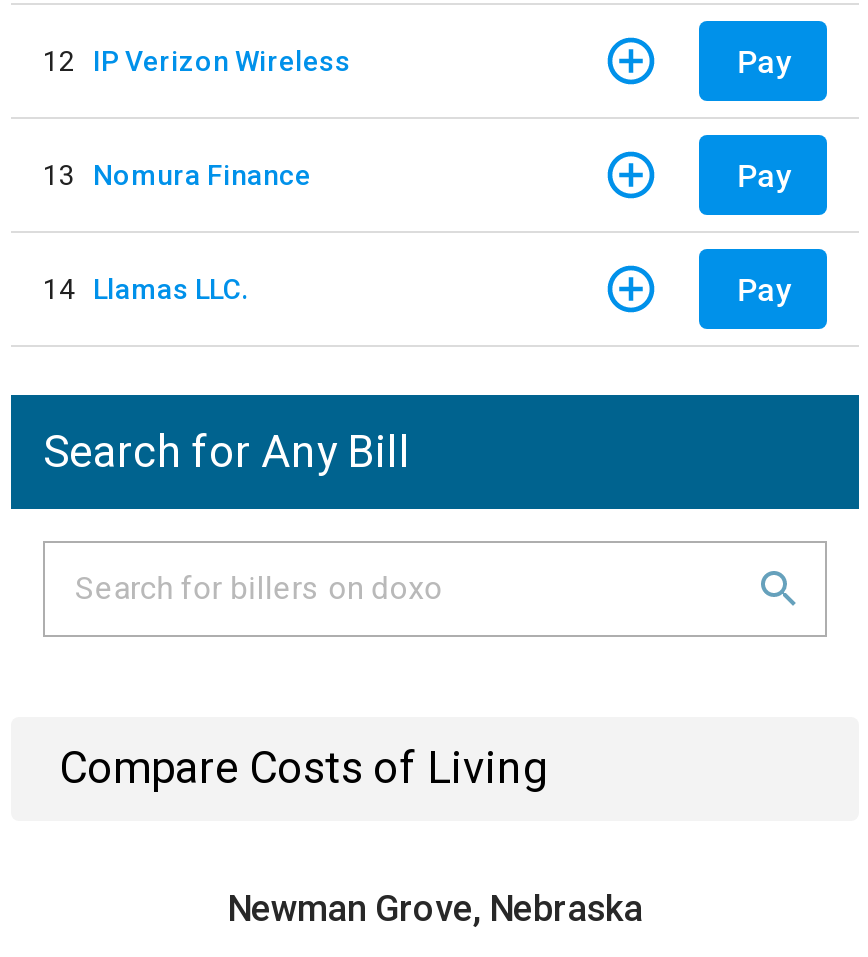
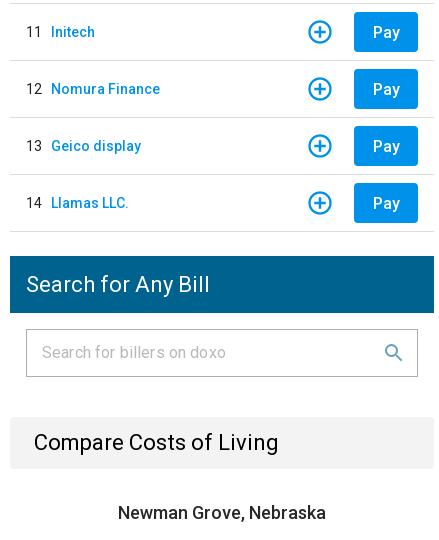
[43,44,351,76] 12 IP Verizon Wireless -> [26,23,95,39] 11 Initech
[43,158,311,190] 13 Nomura Finance -> [26,79,400,153] 12 Nomura Finance | Pay | 13 Geico display

